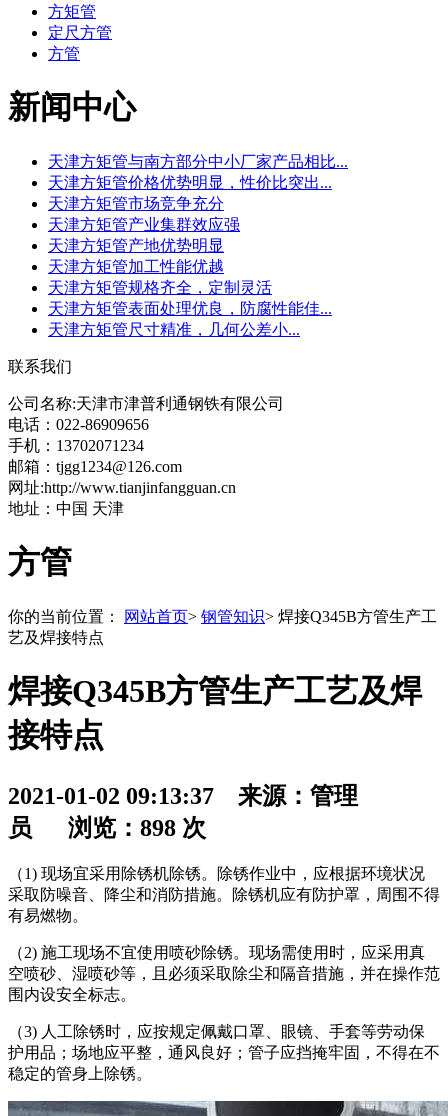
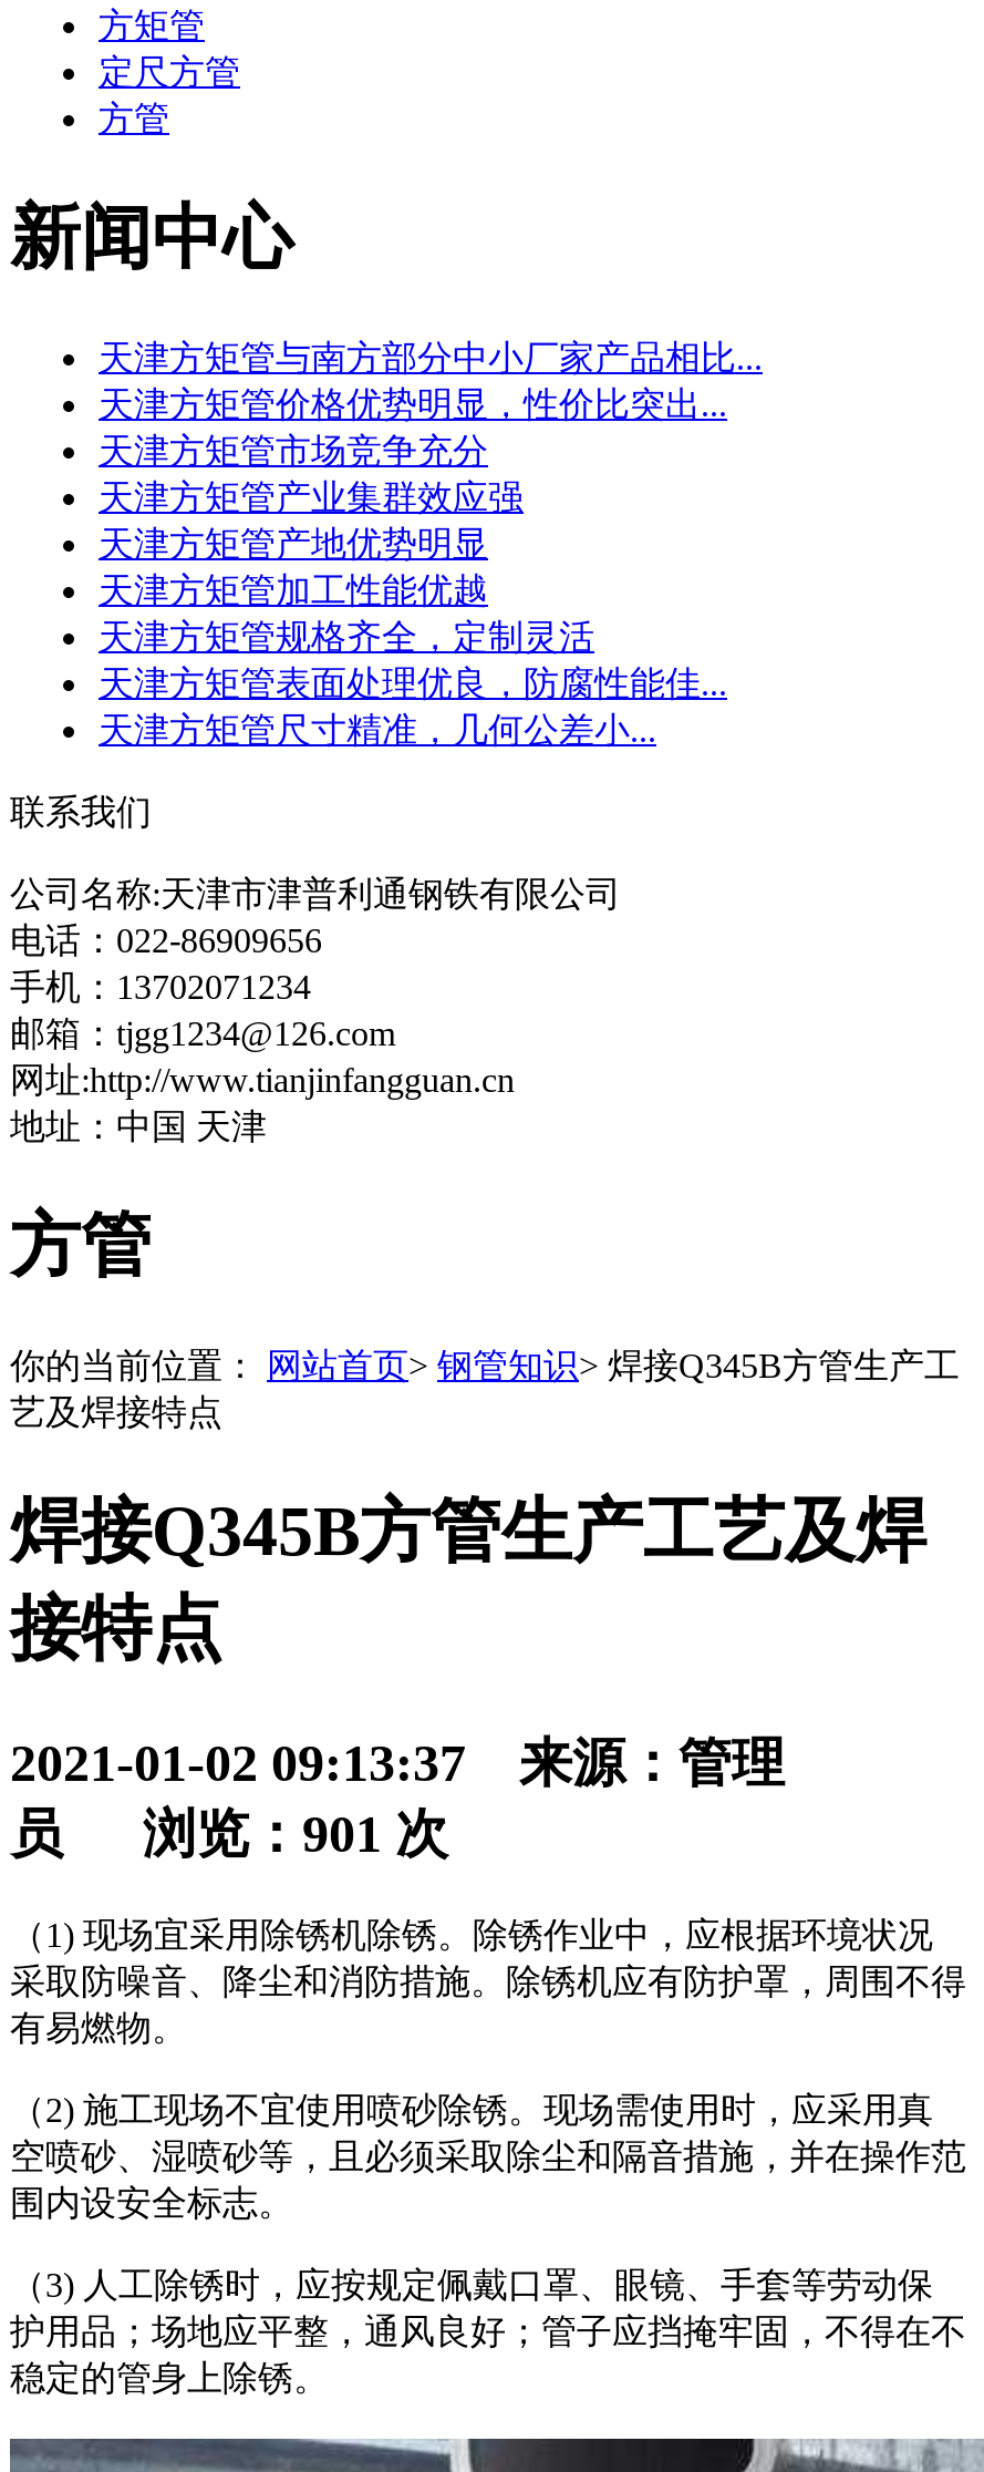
[8,815,206,841] 员 浏览：898 次 -> [10,1804,448,1862] 员 浏览：901 次

